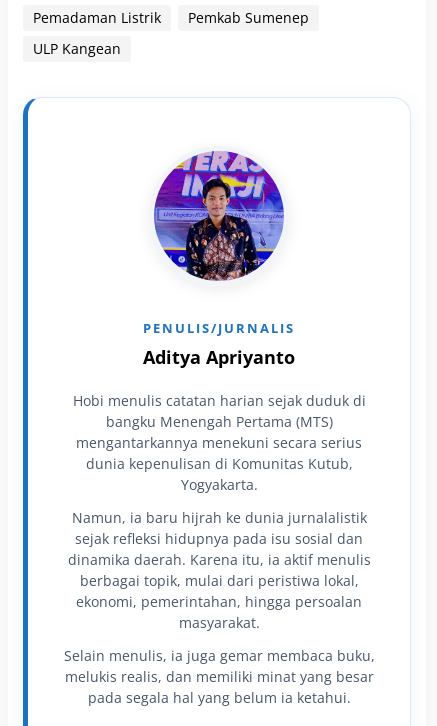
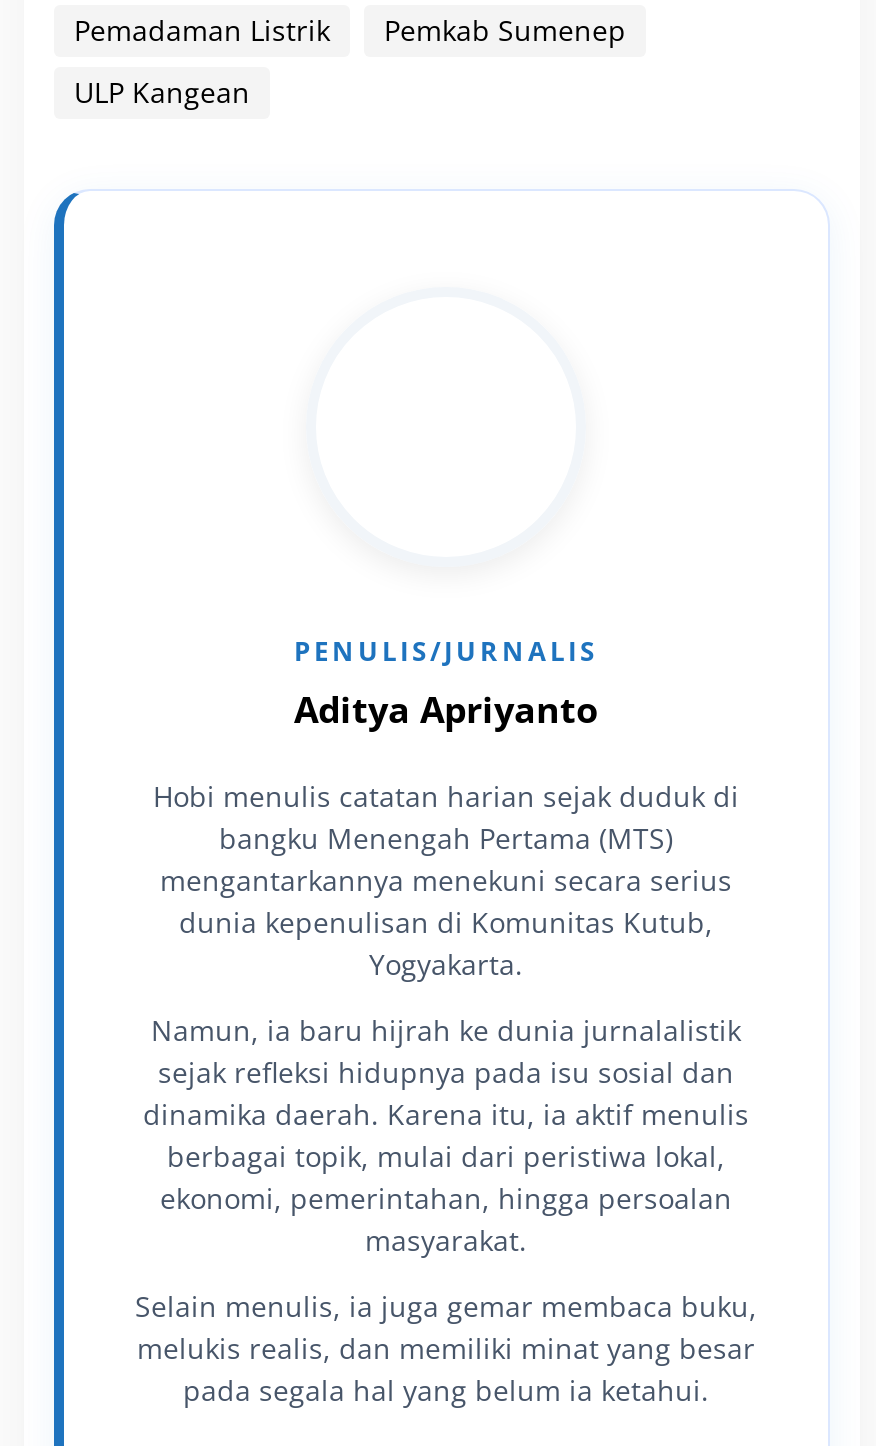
[153,150,285,282] [image] -> none

